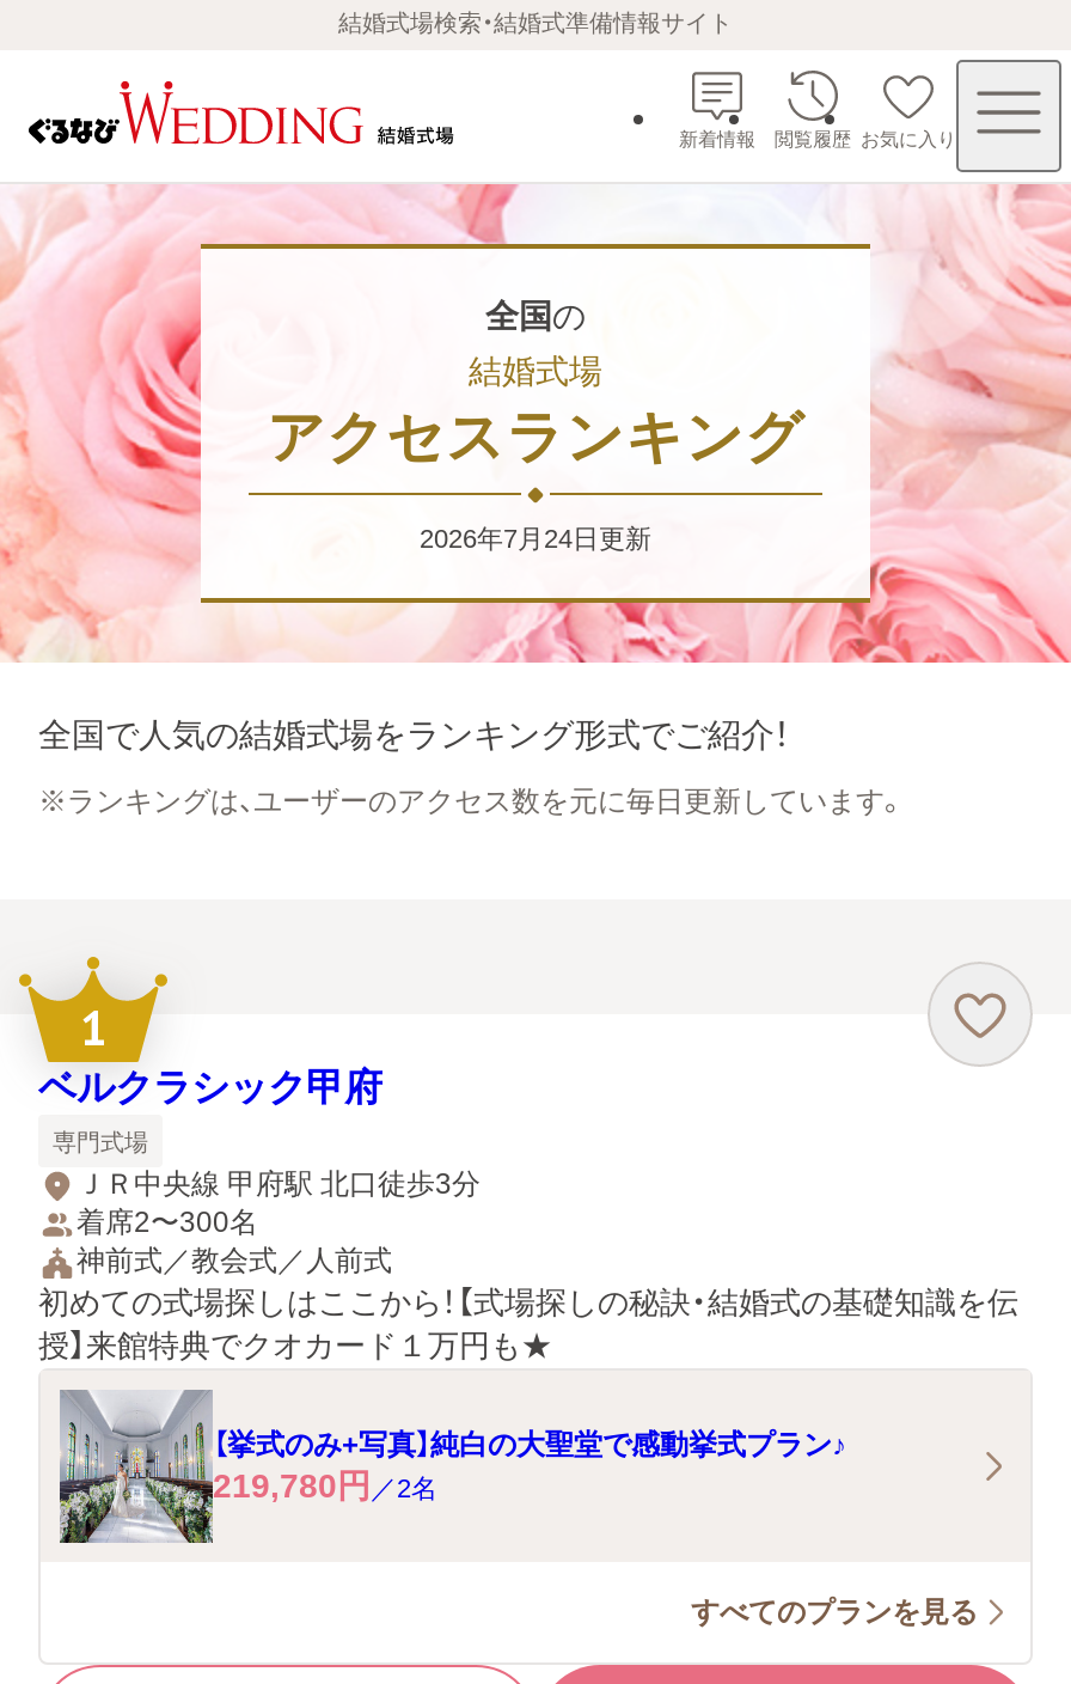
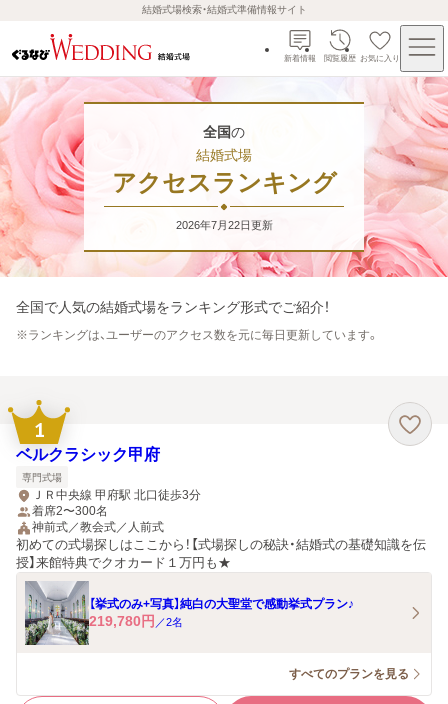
[420,523,651,551] 2026年7月24日更新 -> [175,218,272,230] 2026年7月22日更新

